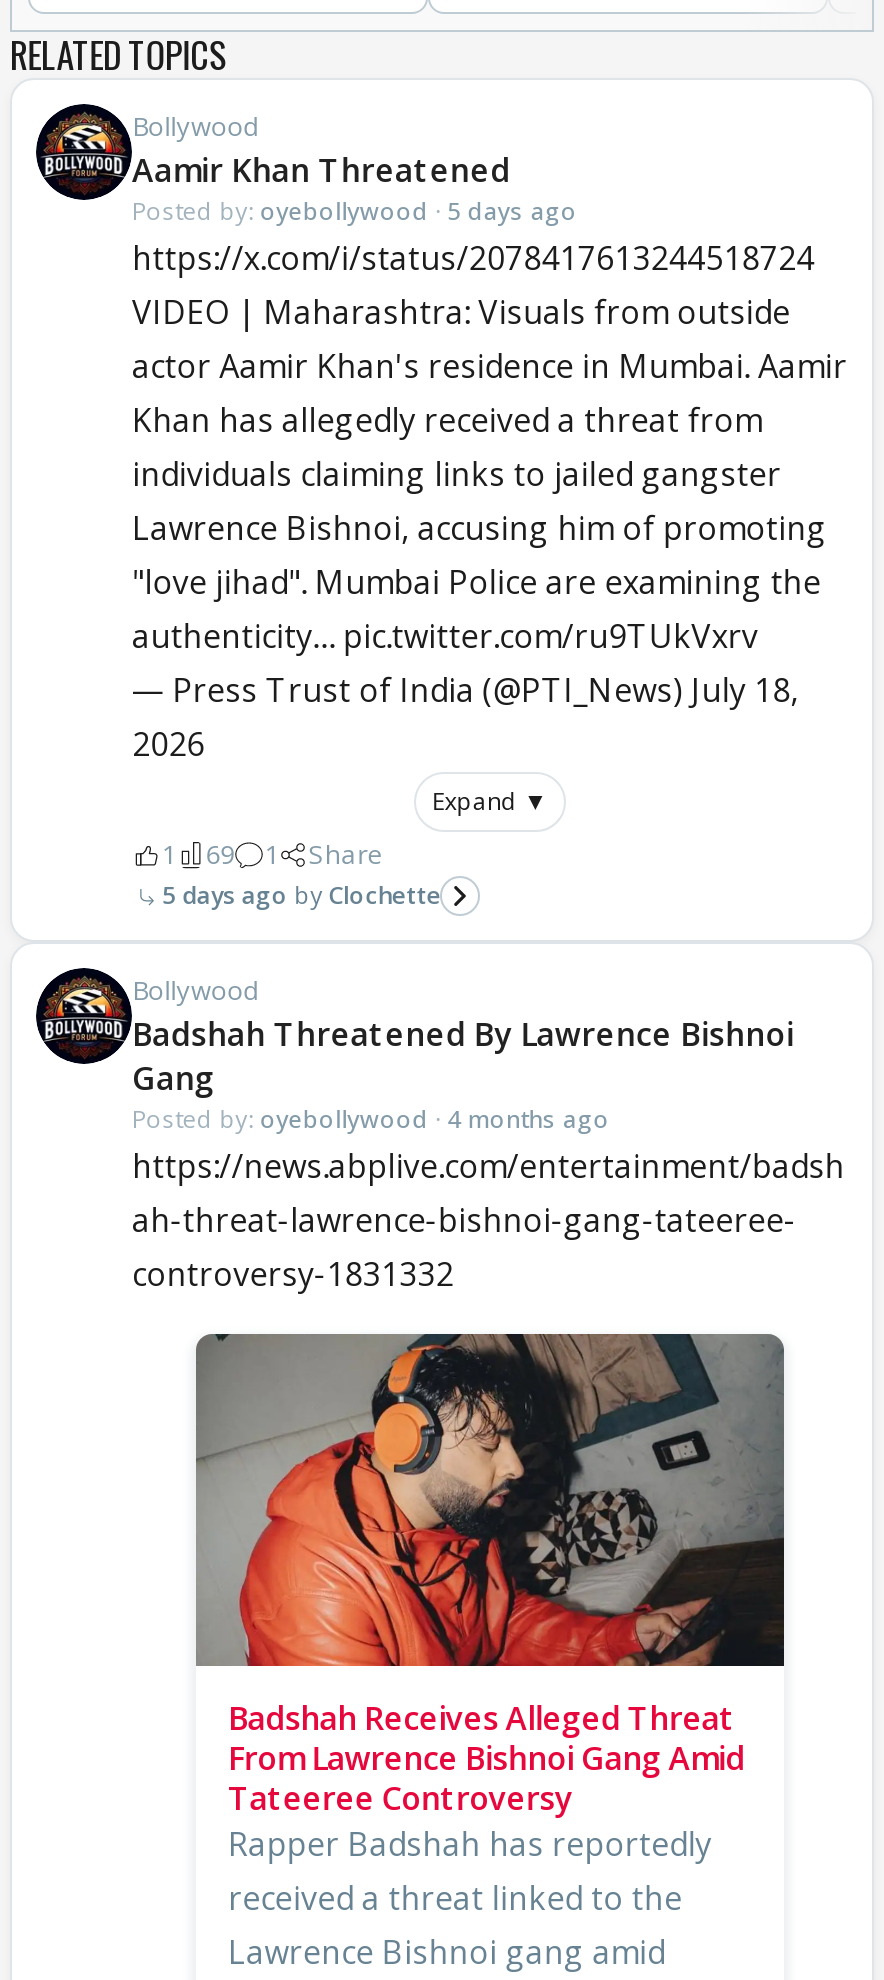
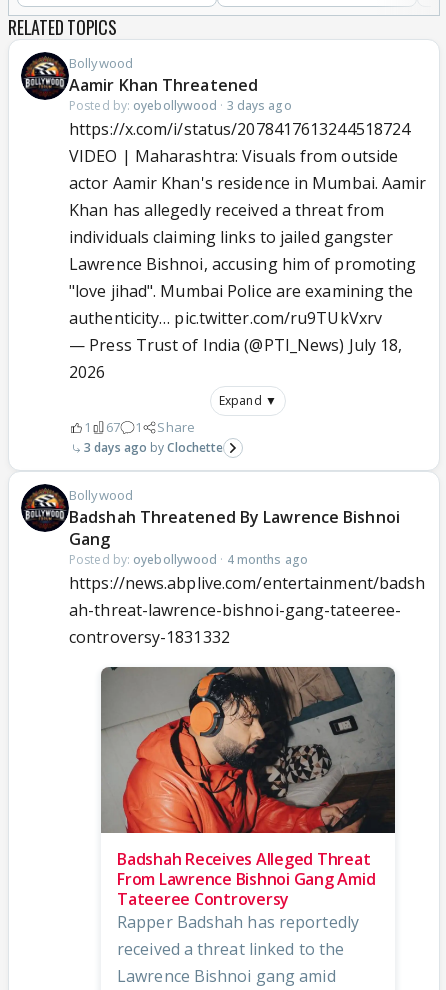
[132,194,577,228] Posted by: oyebollywood · 5 days ago -> [69,97,292,114] Posted by: oyebollywood · 3 days ago
[162,836,384,872] 1 69 1 Share -> [84,418,195,436] 1 67 1 Share
[162,878,441,912] 5 days ago Clochette -> [84,439,223,456] 3 days ago Clochette

